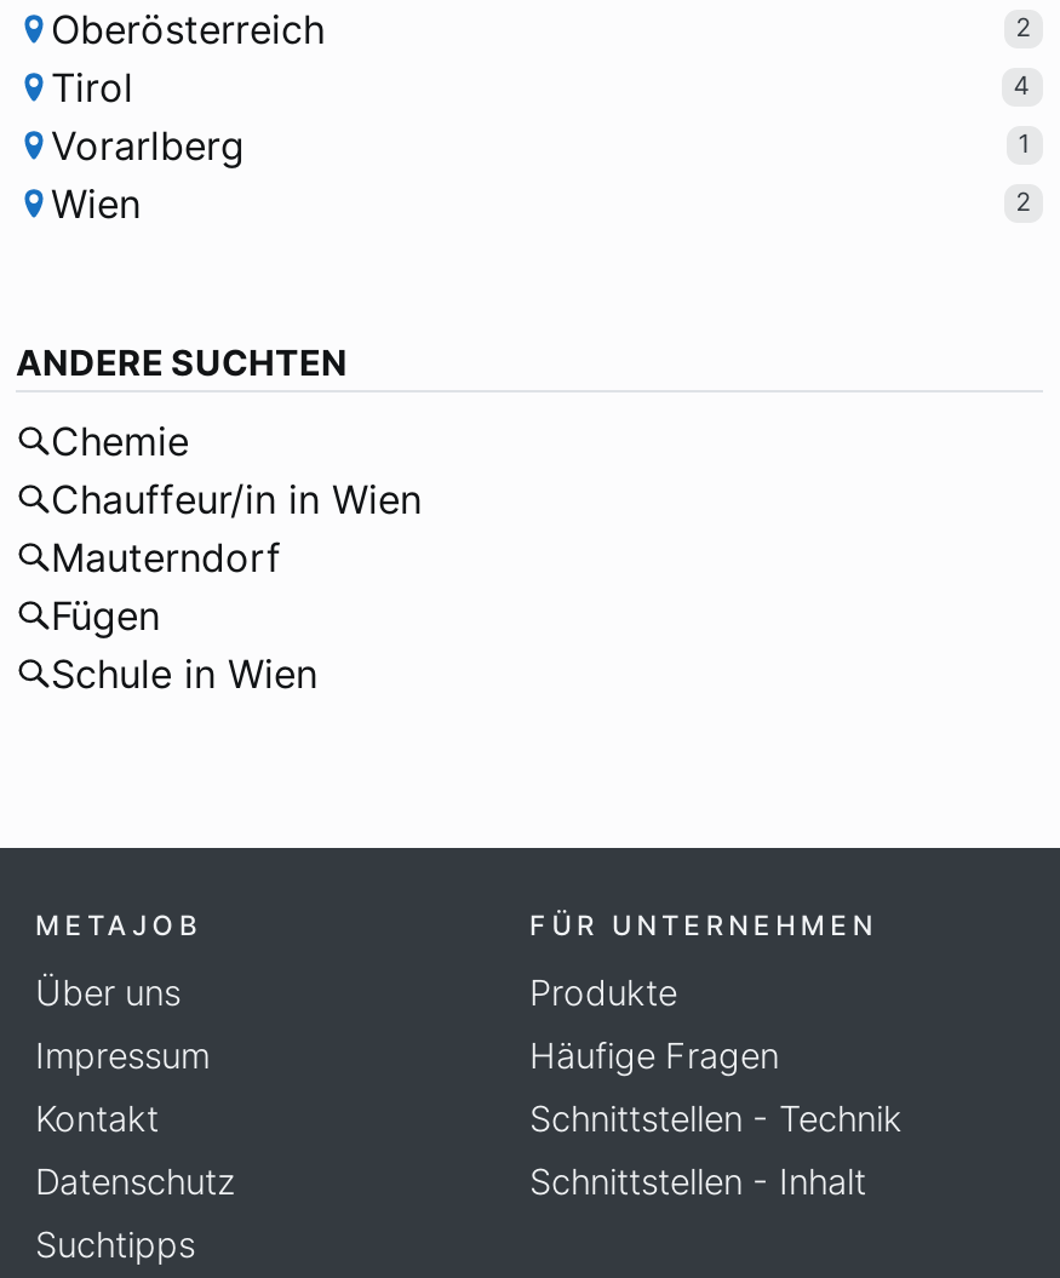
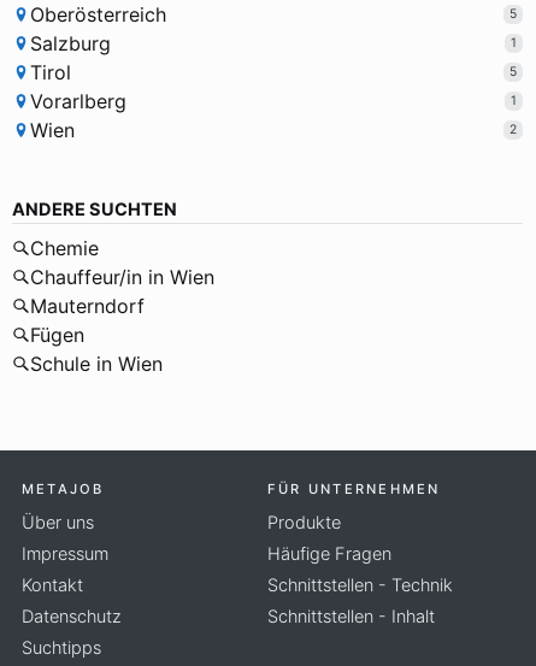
[1016,12,1031,44] 2 -> [30,6,517,56] 5 | Salzburg | 1
[1013,71,1031,102] 4 -> [509,64,517,80] 5

